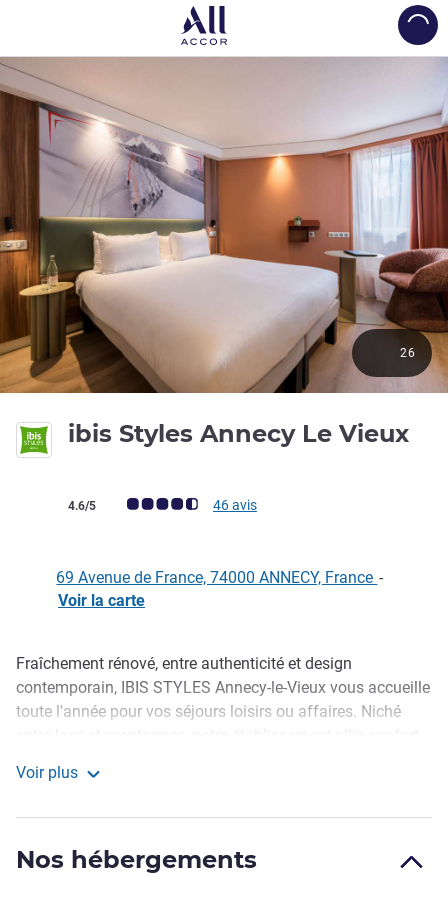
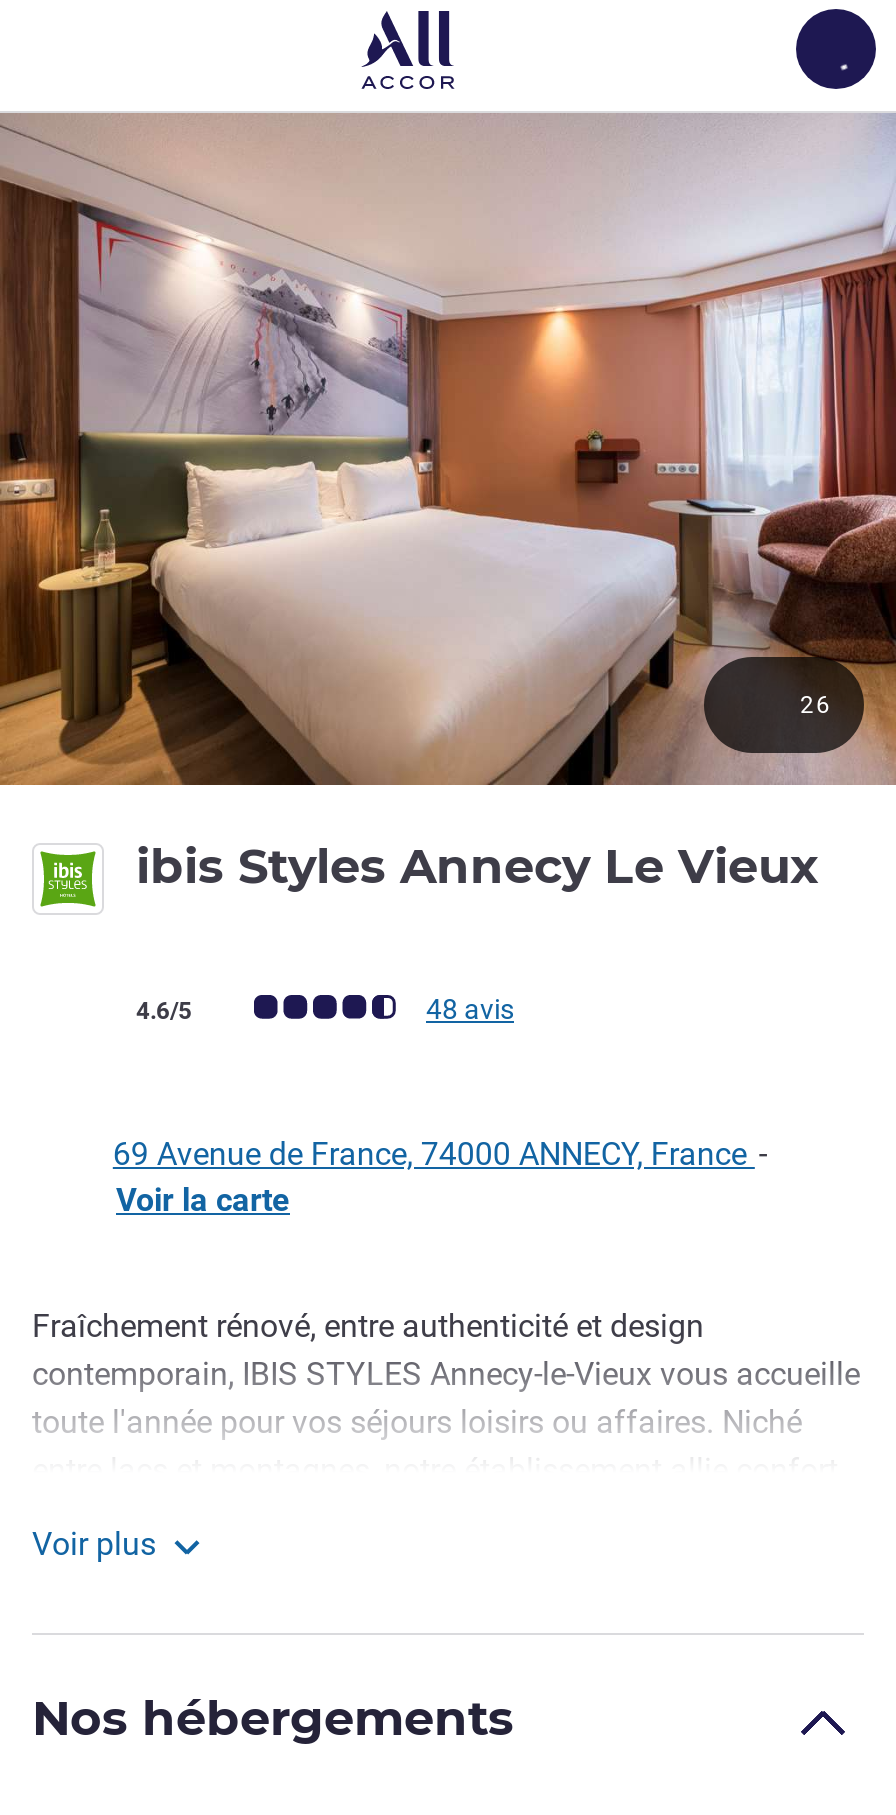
[213,497,257,513] 46 avis -> [426,993,514,1025] 48 avis

